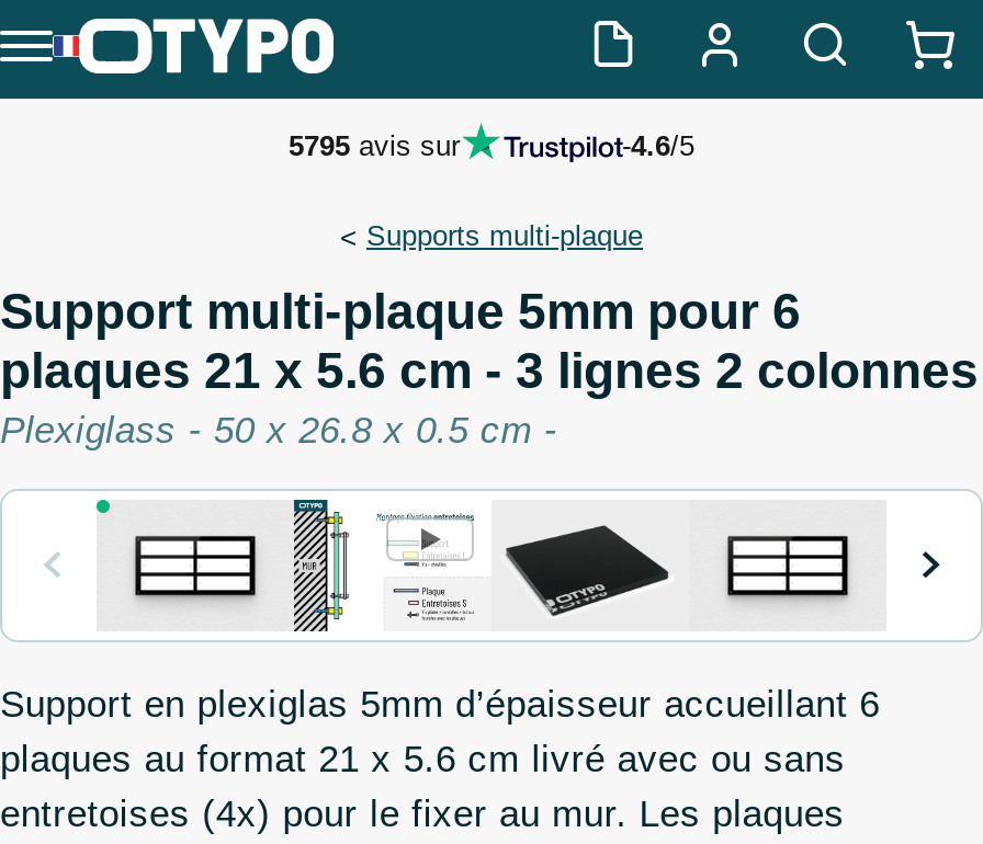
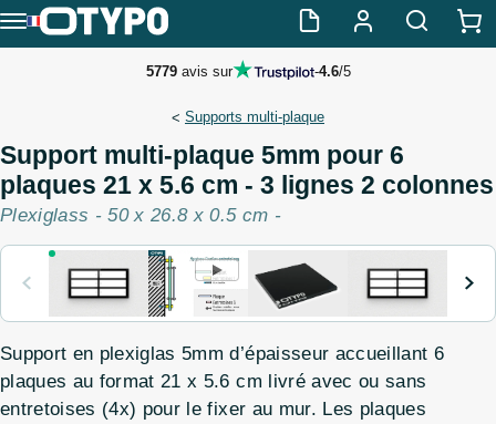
[289,128,460,161] 5795 avis sur -> [146,63,232,79] 5779 avis sur

